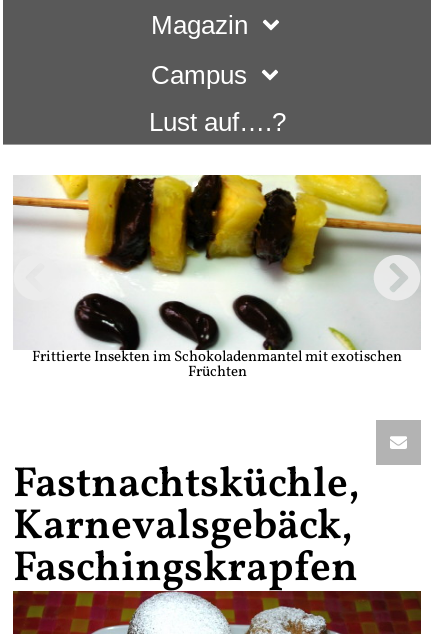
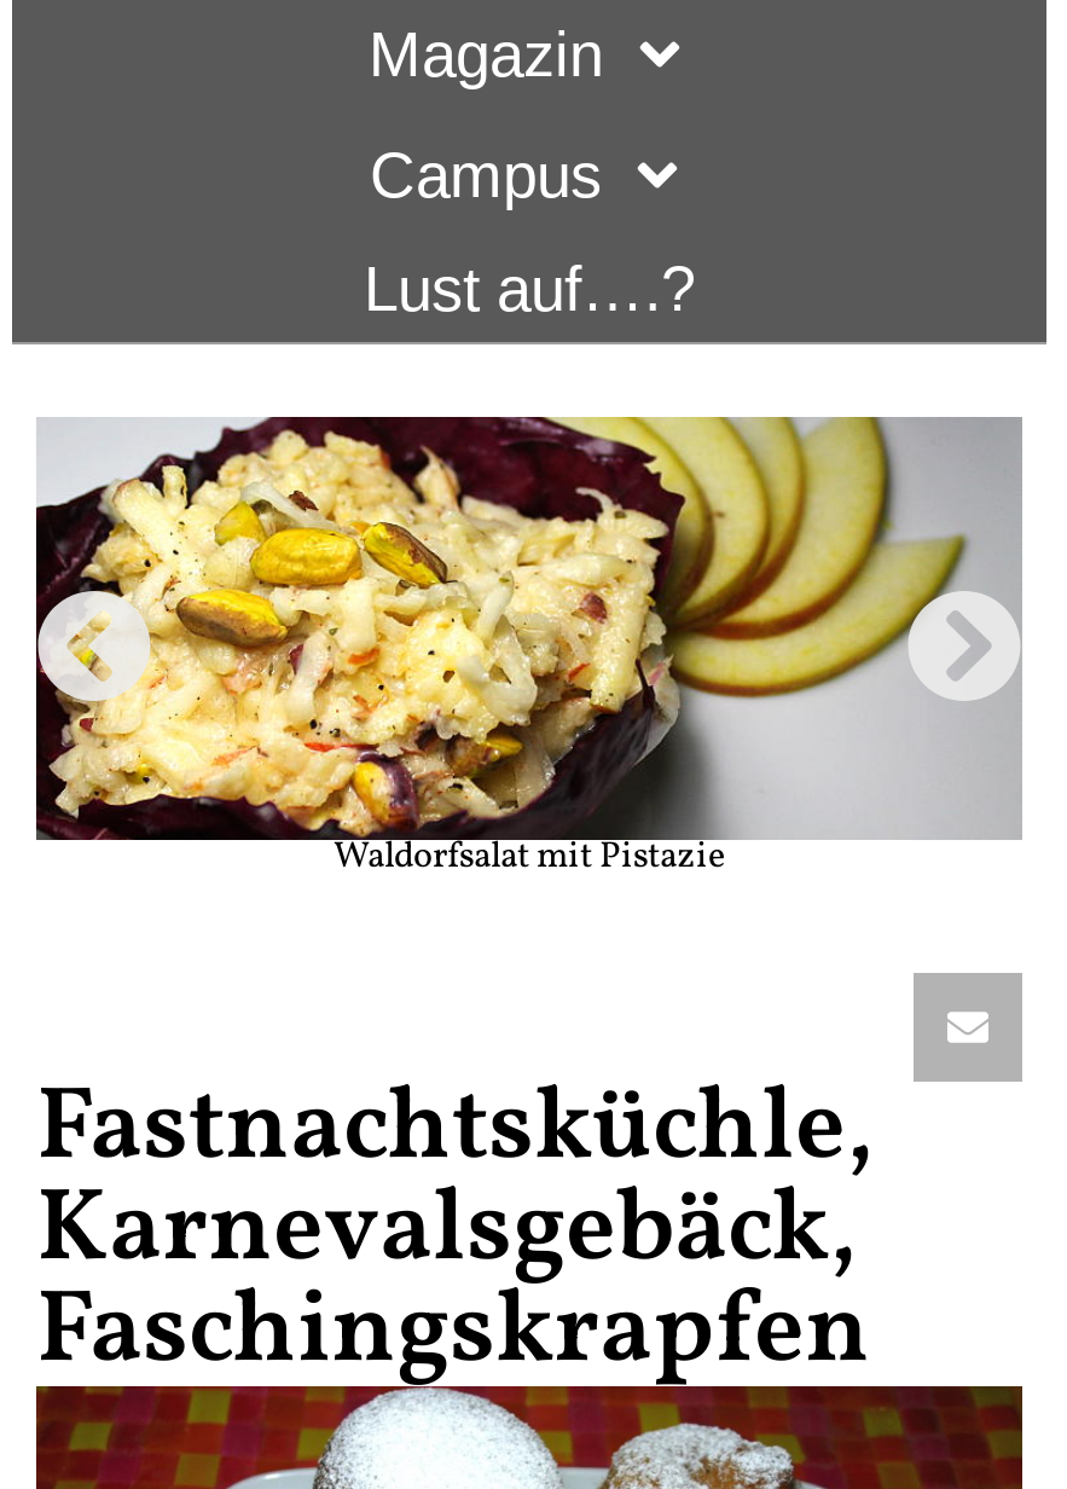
[12,174,422,383] [image] | Frittierte Insekten im Schokoladenmantel mit exotischen | Früchten -> [34,413,1020,883] [image] | Waldorfsalat mit Pistazie

